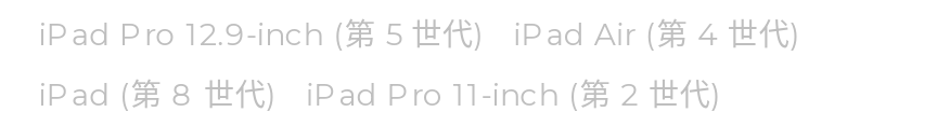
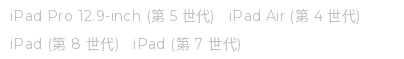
[306,76,721,115] iPad Pro 11-inch (第 2 世代) -> [133,35,241,53] iPad (第 7 世代)

